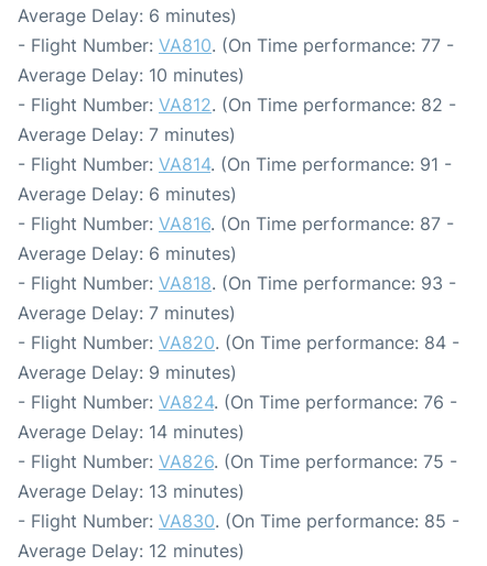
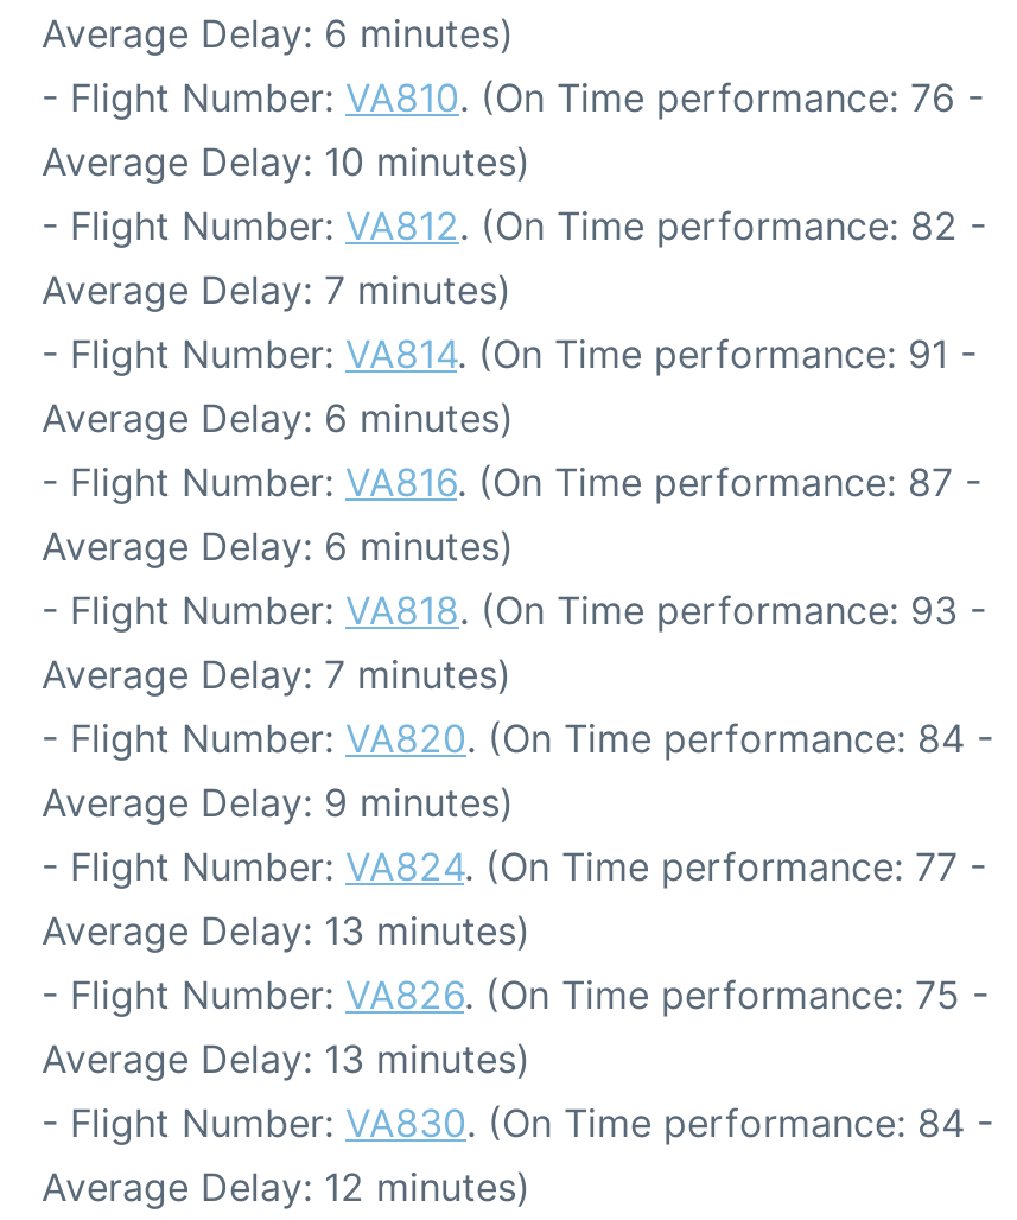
[18,34,454,56] - Flight Number: VA810. (On Time performance: 77 - -> [42,74,984,121] - Flight Number: VA810. (On Time performance: 76 -
[18,391,457,413] - Flight Number: VA824. (On Time performance: 76 - -> [42,843,986,890] - Flight Number: VA824. (On Time performance: 77 -
[18,421,245,443] Average Delay: 14 minutes) -> [42,907,530,954] Average Delay: 13 minutes)
[18,510,459,532] - Flight Number: VA830. (On Time performance: 85 - -> [42,1099,993,1146] - Flight Number: VA830. (On Time performance: 84 -

